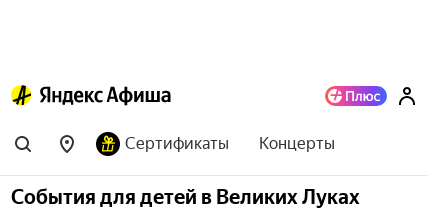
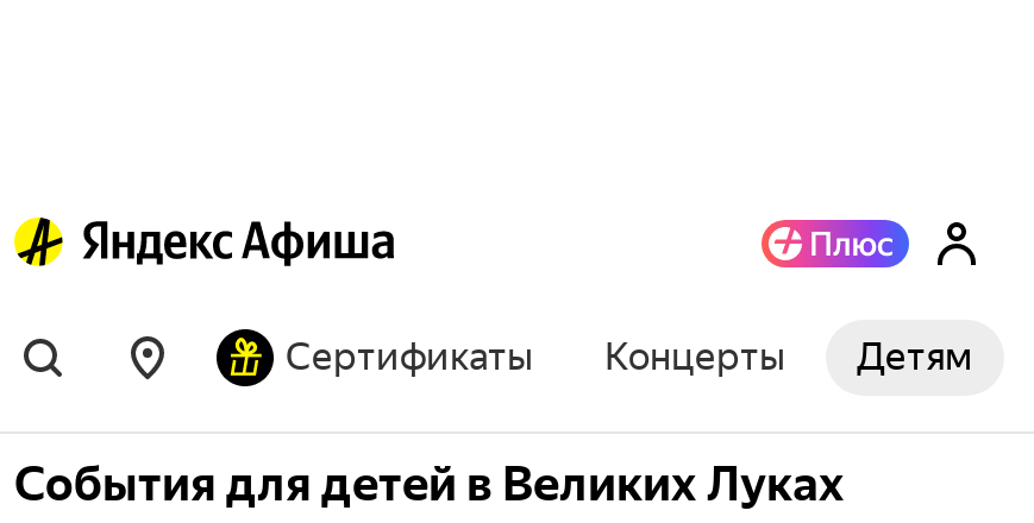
none -> [857,334,973,379] Детям

